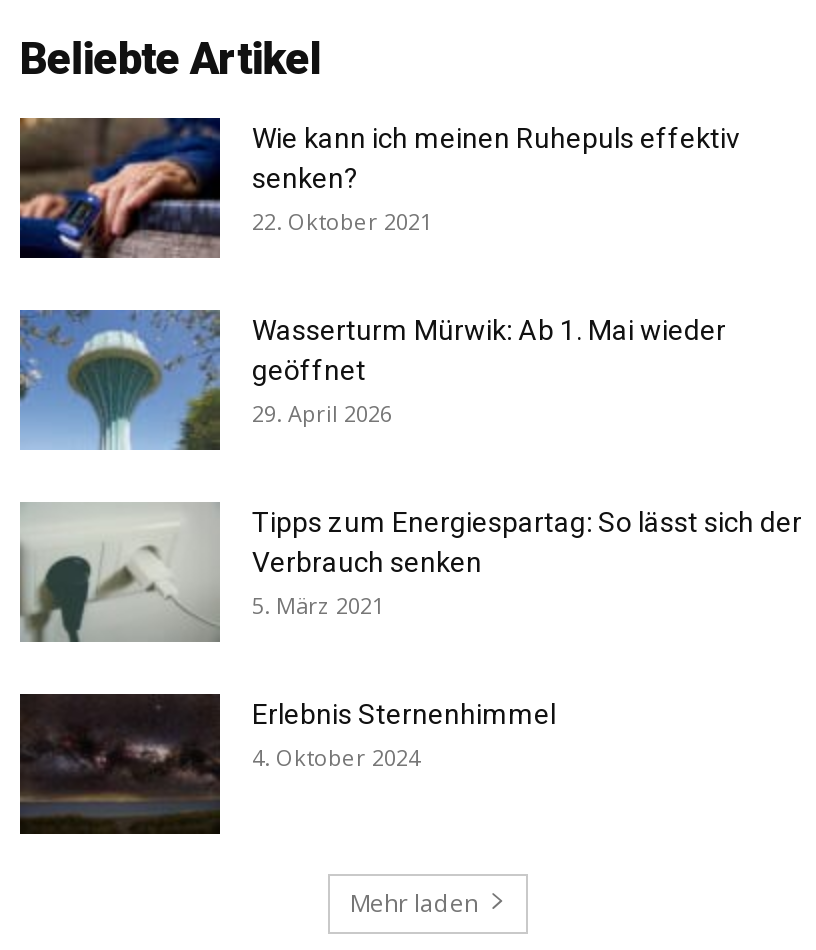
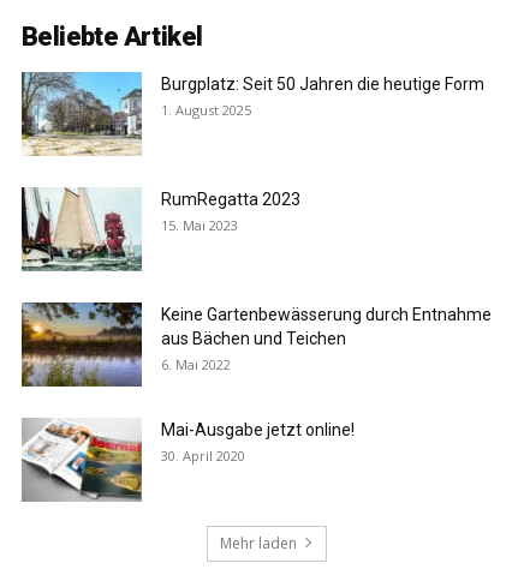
[18,116,740,260] [image] | Wie kann ich meinen Ruhepuls effektiv | senken? | 22. Oktober 2021 -> [20,71,484,157] [image] | Burgplatz: Seit 50 Jahren die heutige Form | 1. August 2025
[18,308,726,450] [image] | Wasserturm Mürwik: Ab 1. Mai wieder | geöffnet | 29. April 2026 -> [20,186,300,272] [image] | RumRegatta 2023 | 15. Mai 2023
[20,504,802,644] [image] | Tipps zum Energiespartag: So lässt sich der | Verbrauch senken | 5. März 2021 -> [22,303,492,387] [image] | Keine Gartenbewässerung durch Entnahme | aus Bächen und Teichen | 6. Mai 2022
[18,692,556,836] [image] | Erlebnis Sternenhimmel | 4. Oktober 2024 -> [22,418,355,502] [image] | Mai-Ausgabe jetzt online! | 30. April 2020

